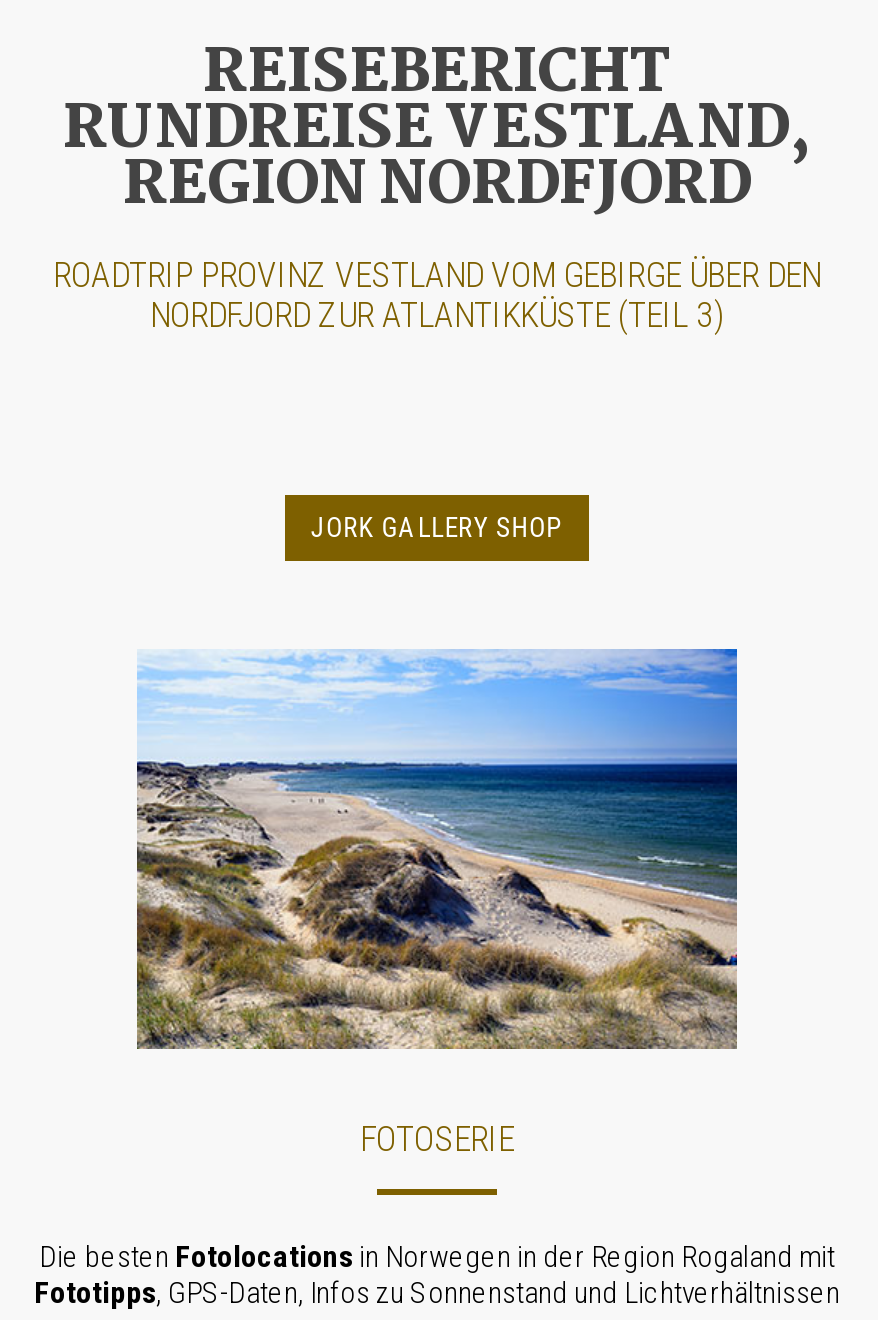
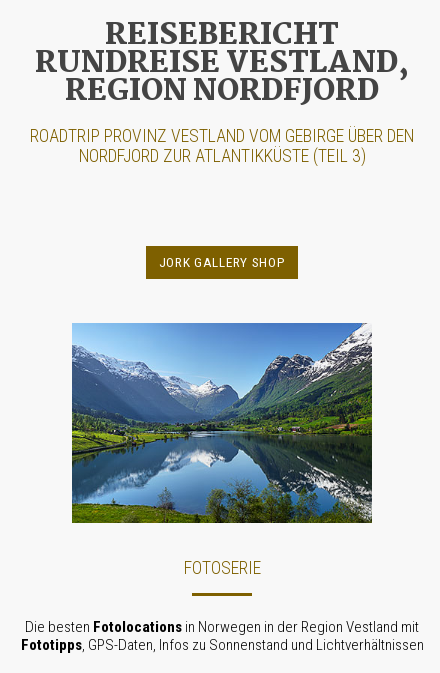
[135,647,739,1051] [image] -> [71,323,373,524] [image]
[39,1239,835,1275] Die besten Fotolocations in Norwegen in der Region Rogaland mit -> [25,618,419,636] Die besten Fotolocations in Norwegen in der Region Vestland mit

